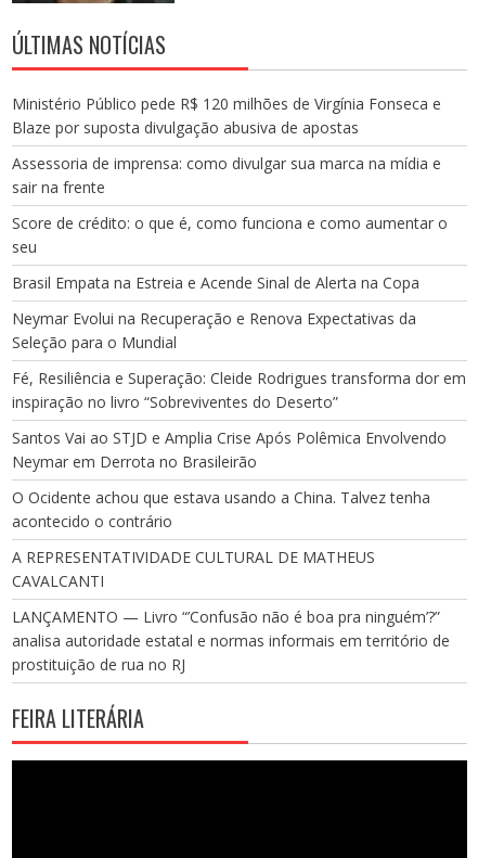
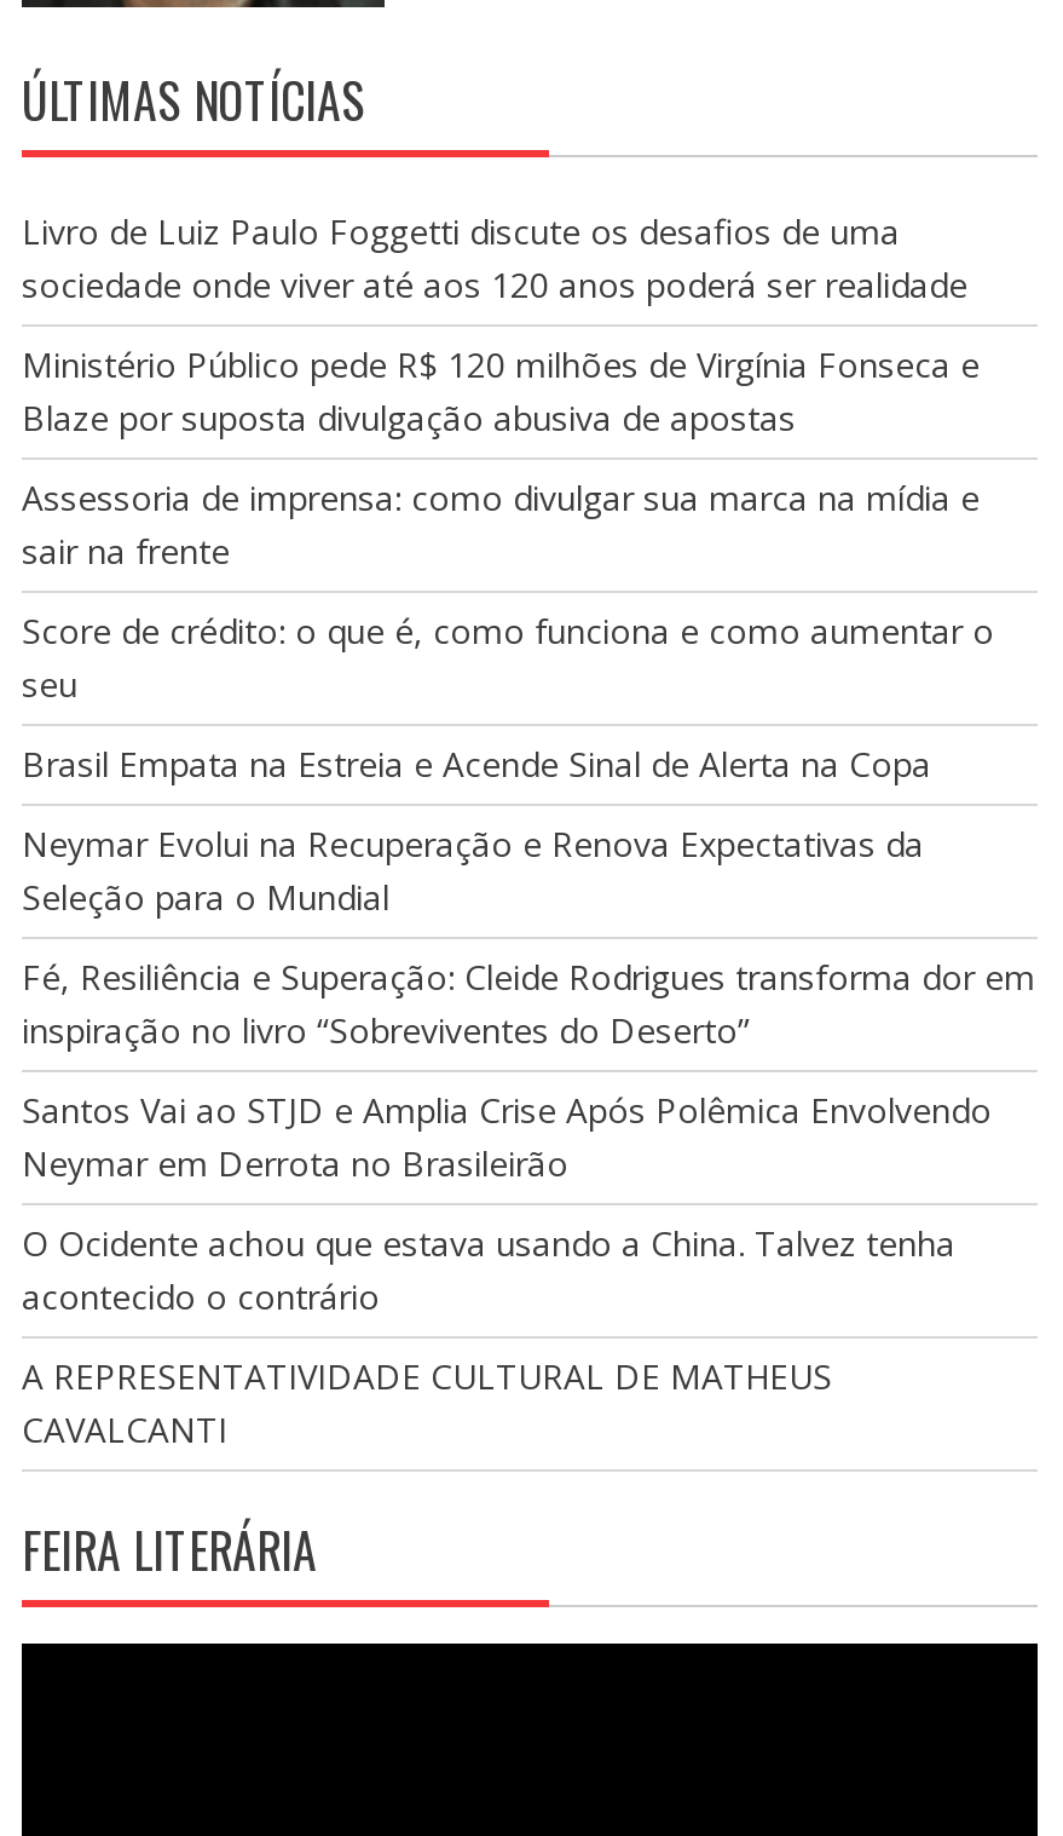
none -> [22,209,967,308] Livro de Luiz Paulo Foggetti discute os desafios de uma | sociedade onde viver até aos 120 anos poderá ser realidade
moved [12,94,466,591] -> [22,342,1035,1453]: Ministério Público pede R$ 120 milhões de Virgínia Fonseca e | Blaze por suposta divulgação abusiva de apostas | Assessoria de imprensa: como divulgar sua marca na mídia e | ... | A REPRESENTATIVIDADE CULTURAL DE MATHEUS | CAVALCANTI
[12,607,450,675] LANÇAMENTO — Livro “’Confusão não é boa pra ninguém’?” | analisa autoridade estatal e normas informais em território de | prostituição de rua no RJ -> none

